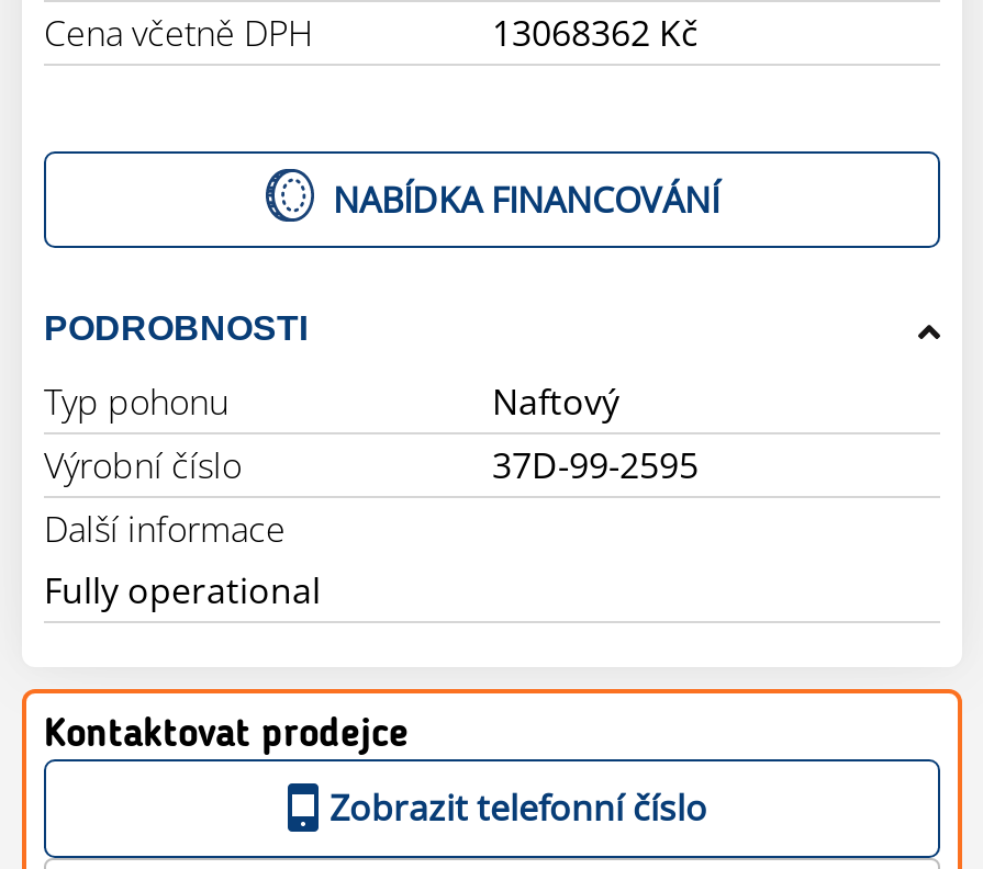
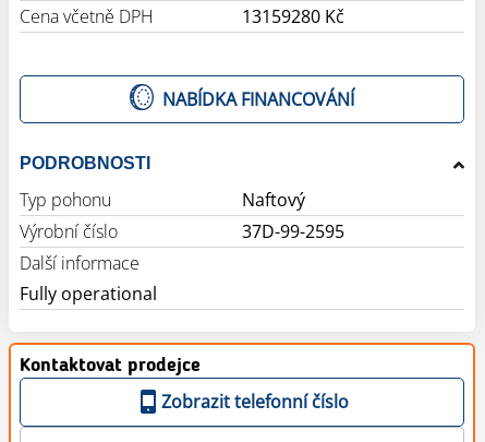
[492,9,699,57] 13068362 Kč -> [242,5,344,29] 13159280 Kč

